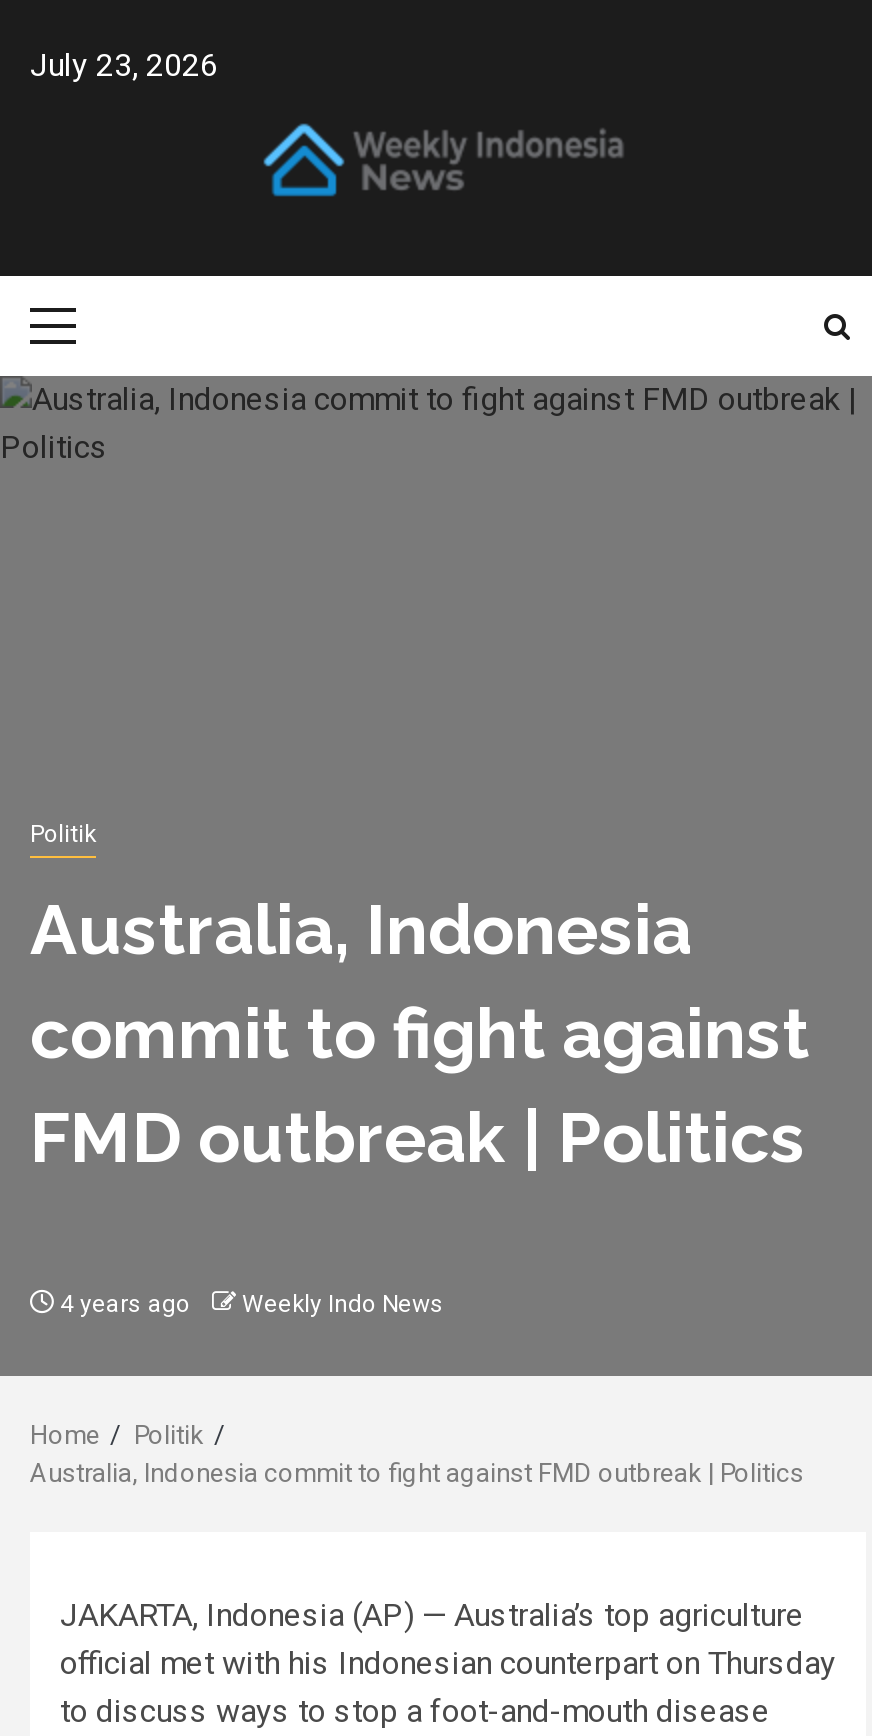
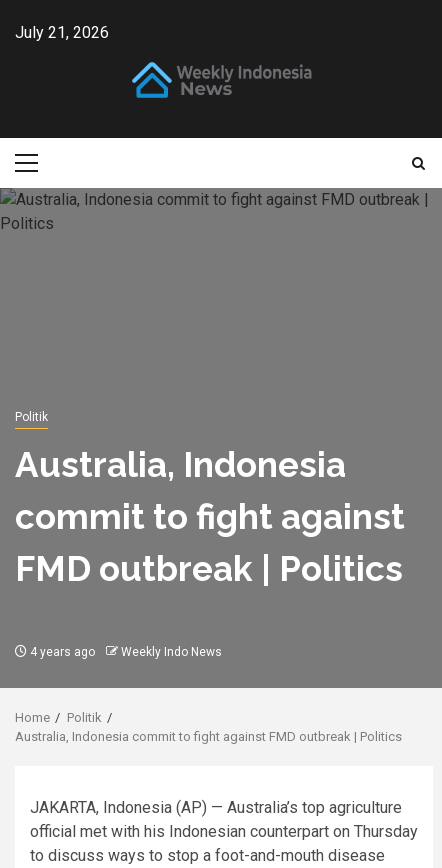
[30,46,218,84] July 23, 2026 -> [15,23,109,42] July 21, 2026

